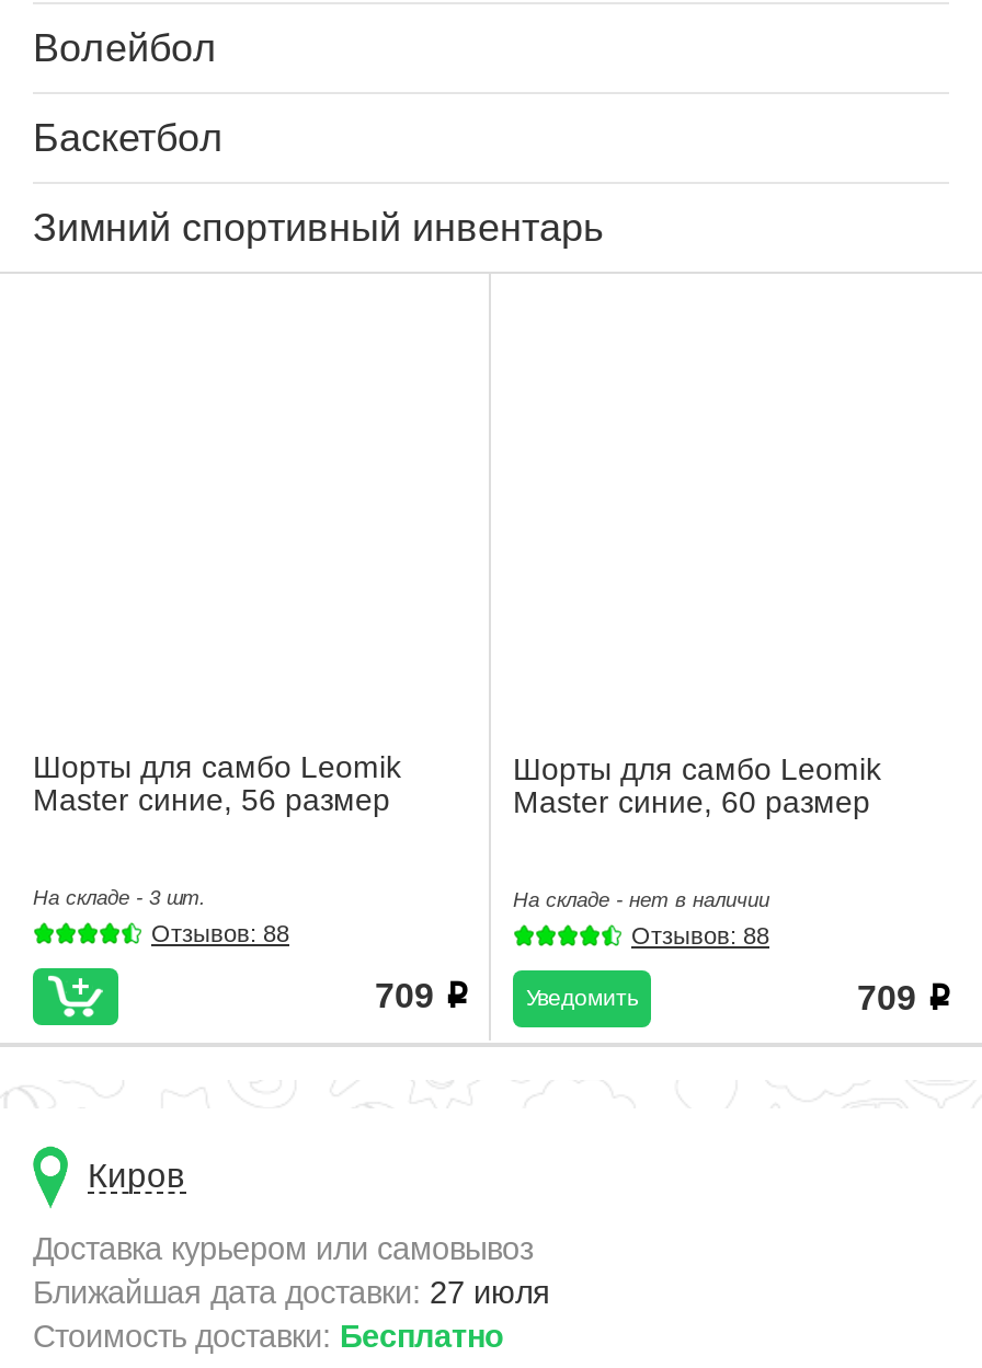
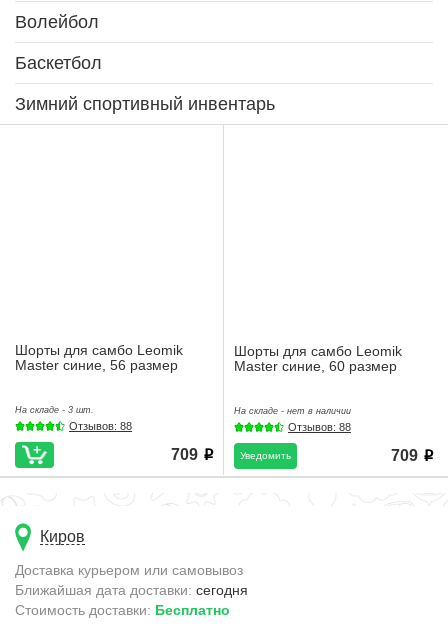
[33,1275,550,1310] Ближайшая дата доставки: 27 июля -> [15,582,248,598] Ближайшая дата доставки: сегодня

